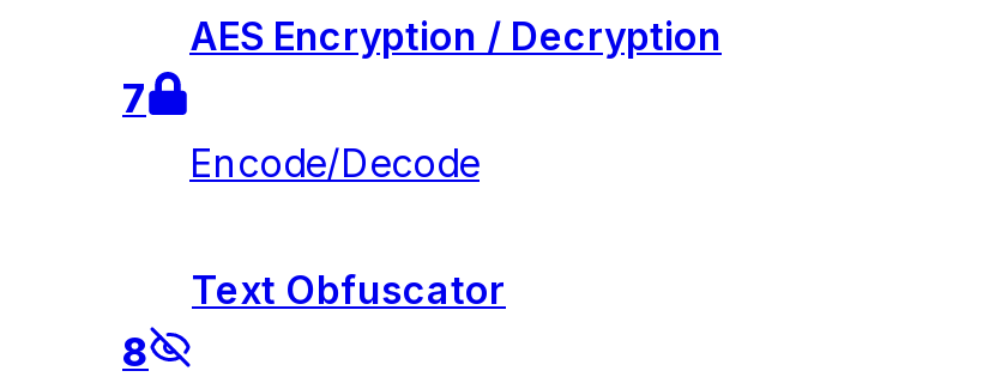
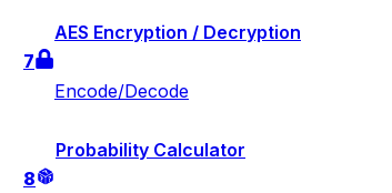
[192,265,506,312] Text Obfuscator -> [56,138,245,160] Probability Calculator

